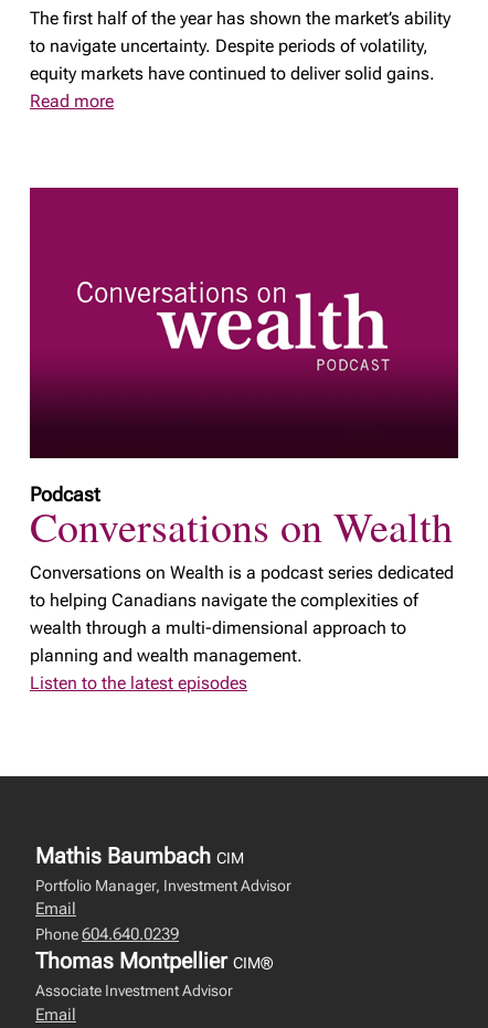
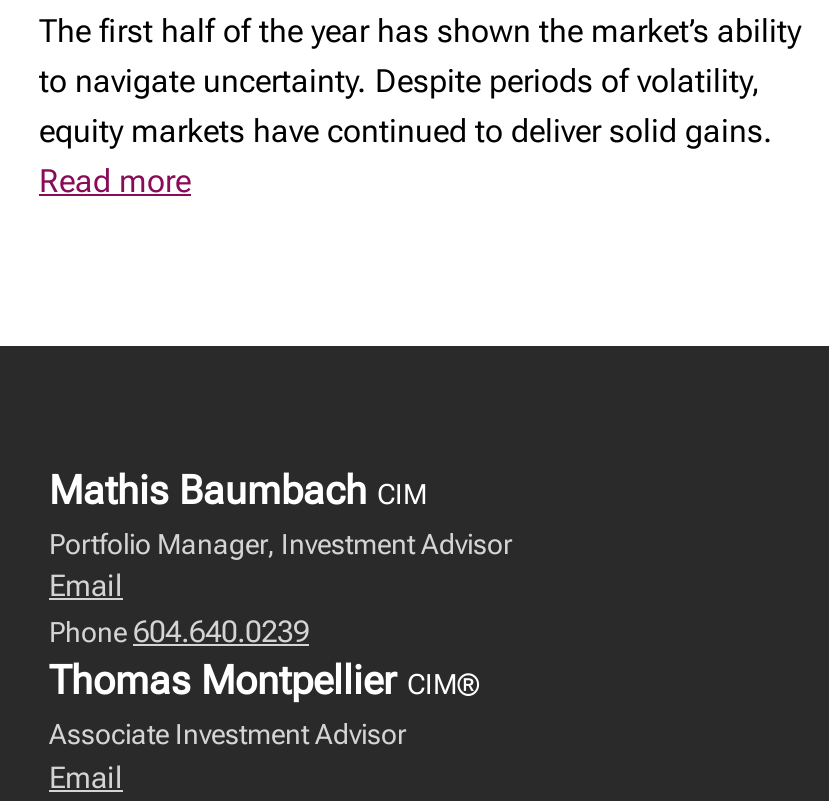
[29,187,459,693] [image] | Podcast | Conversations on Wealth | Conversations on Wealth is a podcast series dedicated | to helping Canadians navigate the complexities of | wealth through a multi-dimensional approach to | planning and wealth management. | Listen to the latest episodes -> none

